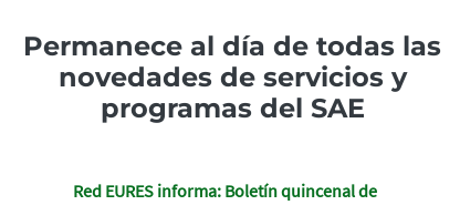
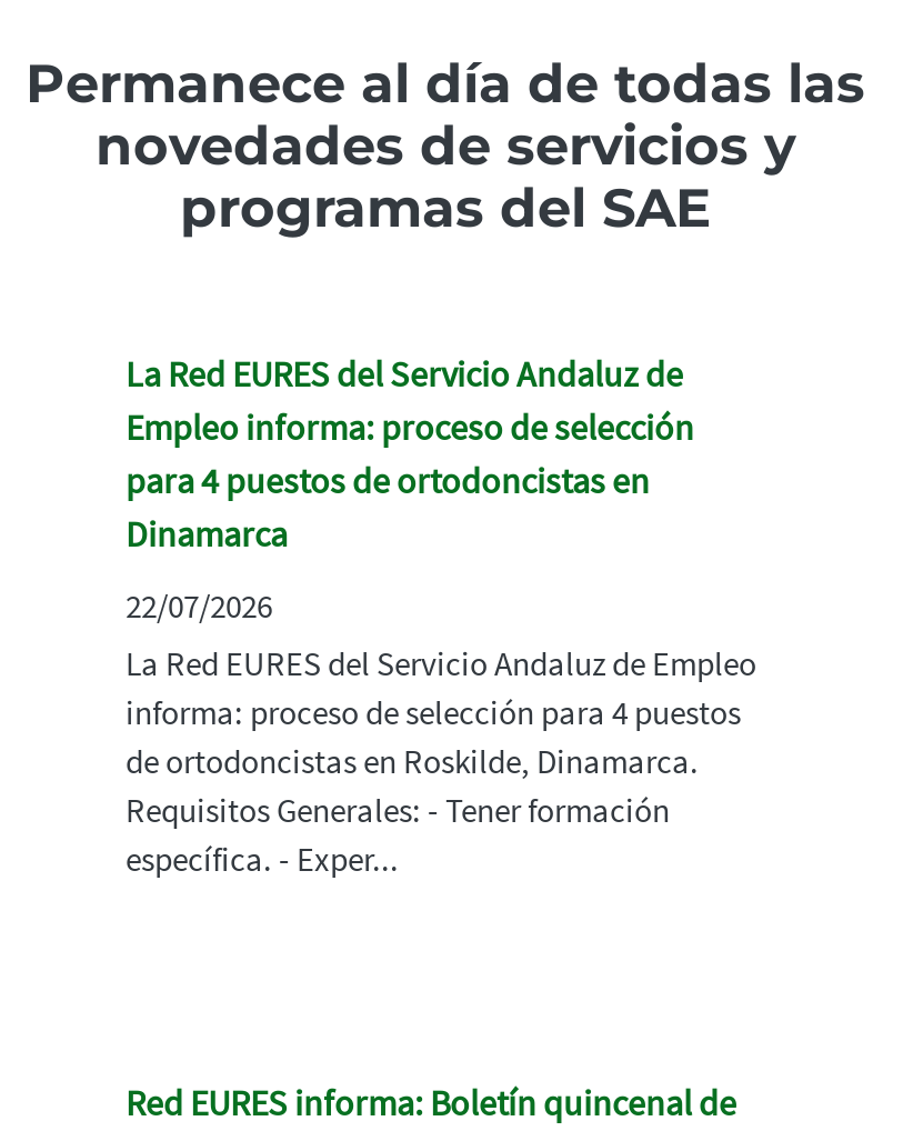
none -> [126,351,756,880] La Red EURES del Servicio Andaluz de | Empleo informa: proceso de selección | para 4 puestos de ortodoncistas en | Dinamarca | 22/07/2026 | La Red EURES del Servicio Andaluz de Empleo | informa: proceso de selección para 4 puestos | de ortodoncistas en Roskilde, Dinamarca. | Requisitos Generales: - Tener formación | específica. - Exper...

